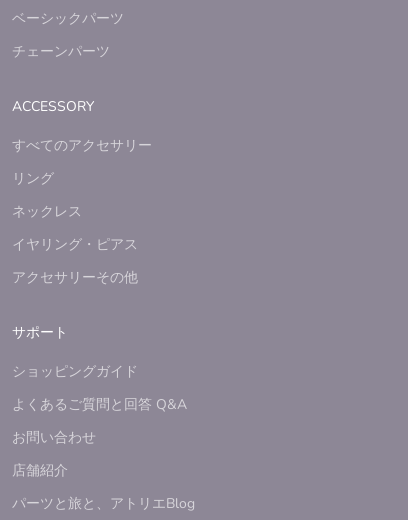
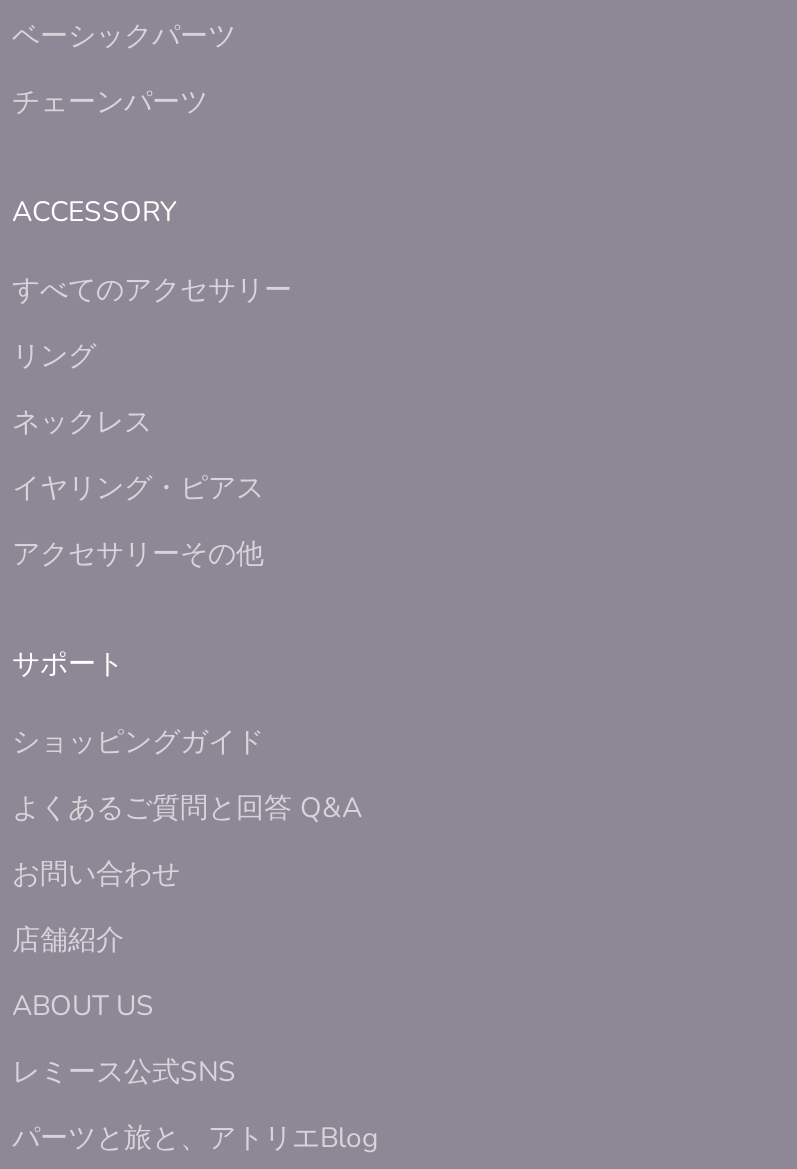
none -> [12,987,236,1091] ABOUT US | レミース公式SNS

